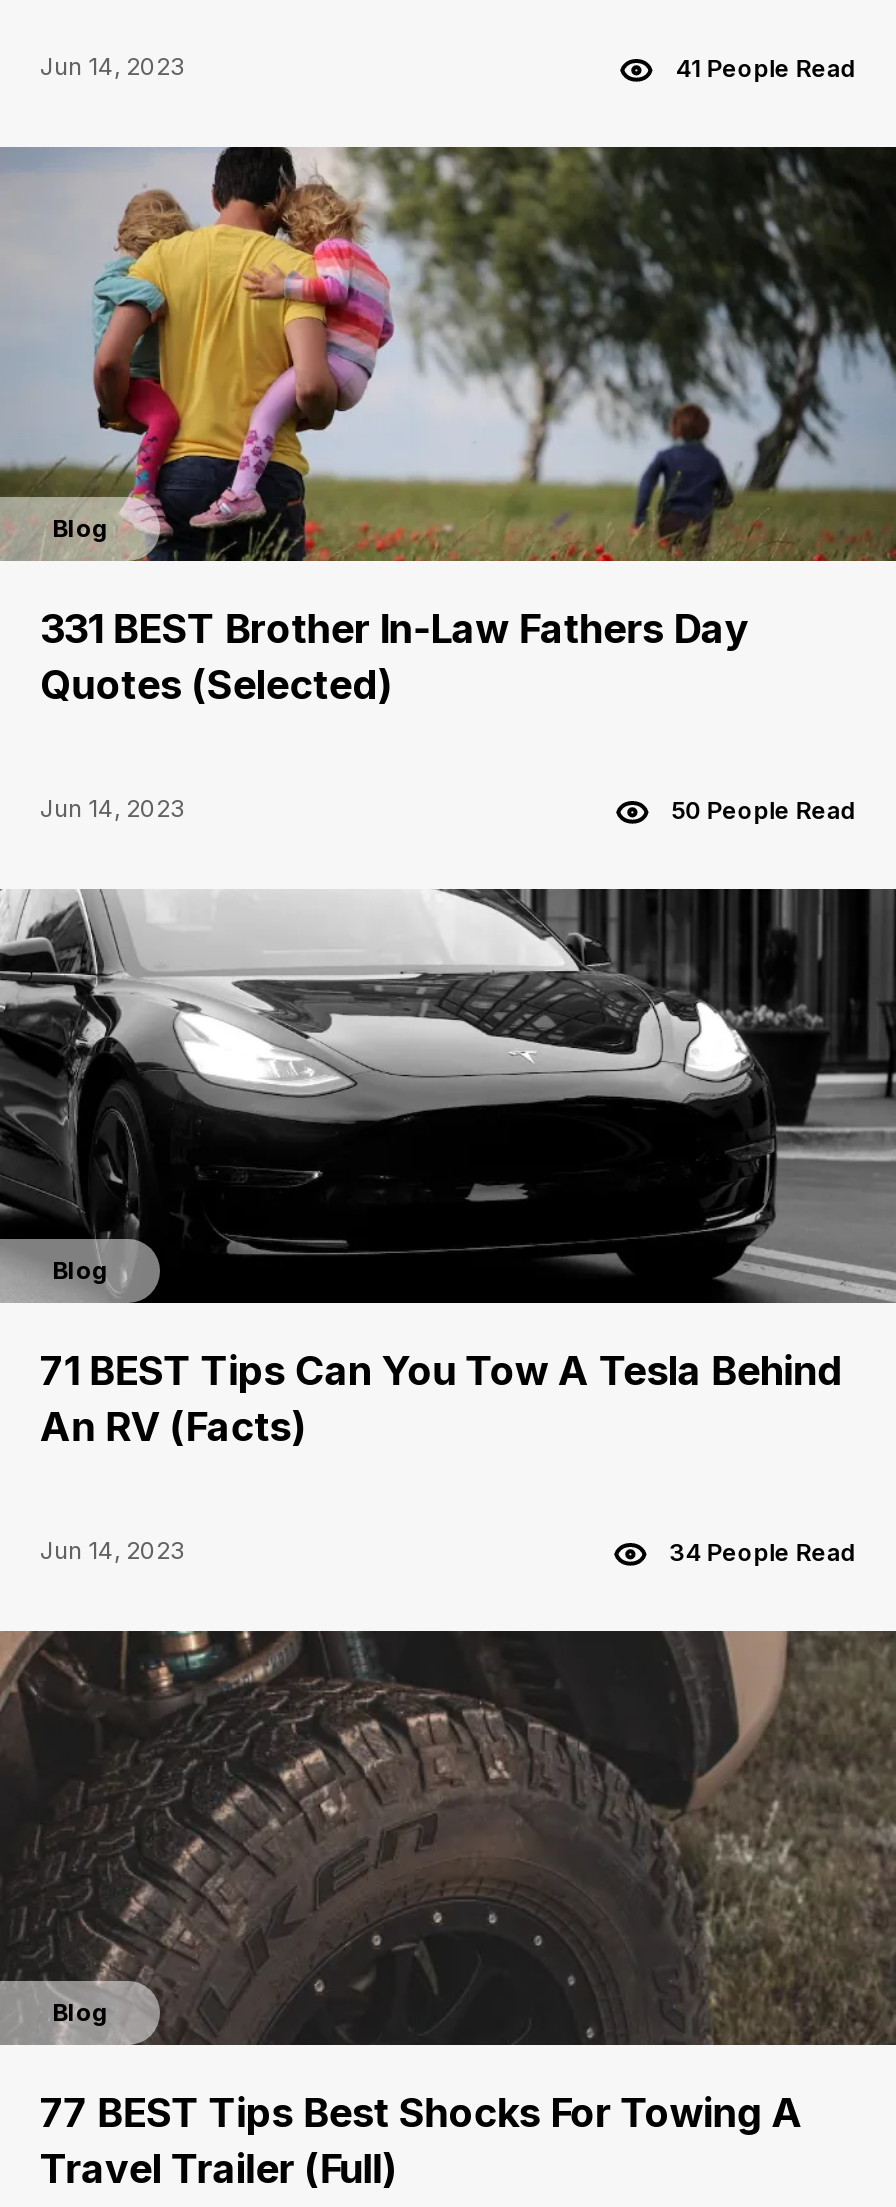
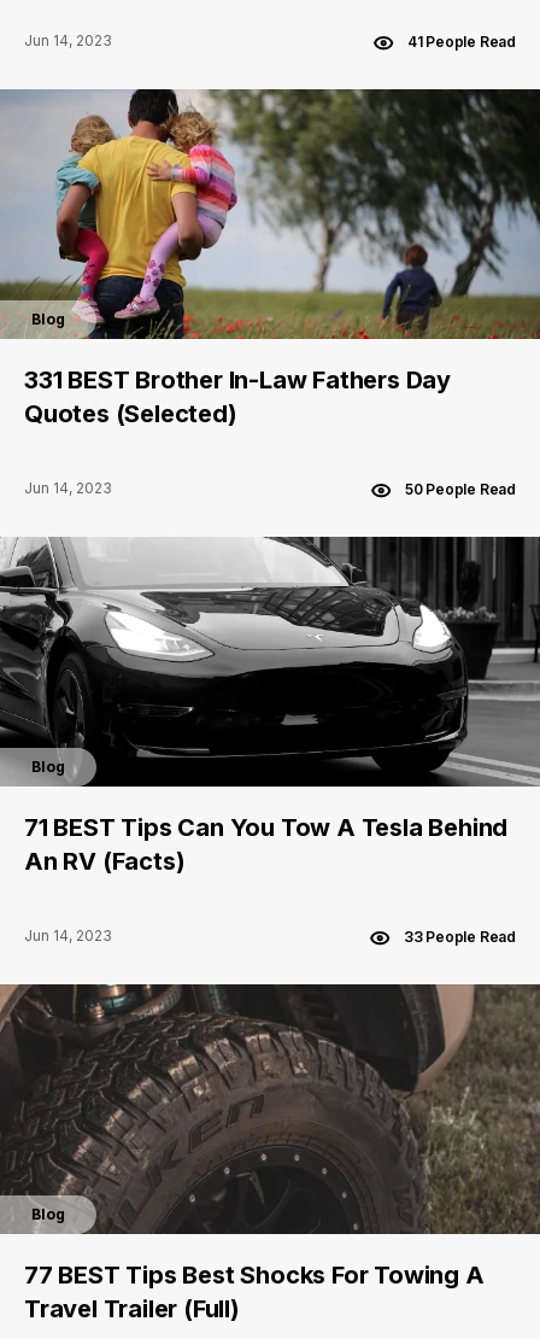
[670,1537,856,1567] 34 People Read -> [404,928,516,946] 33 People Read

